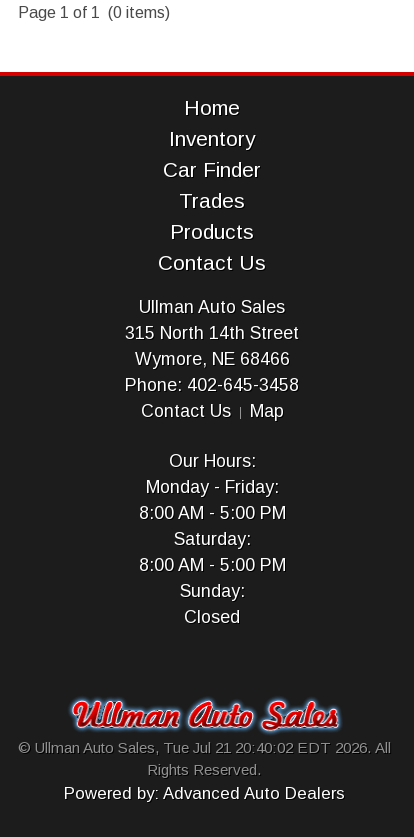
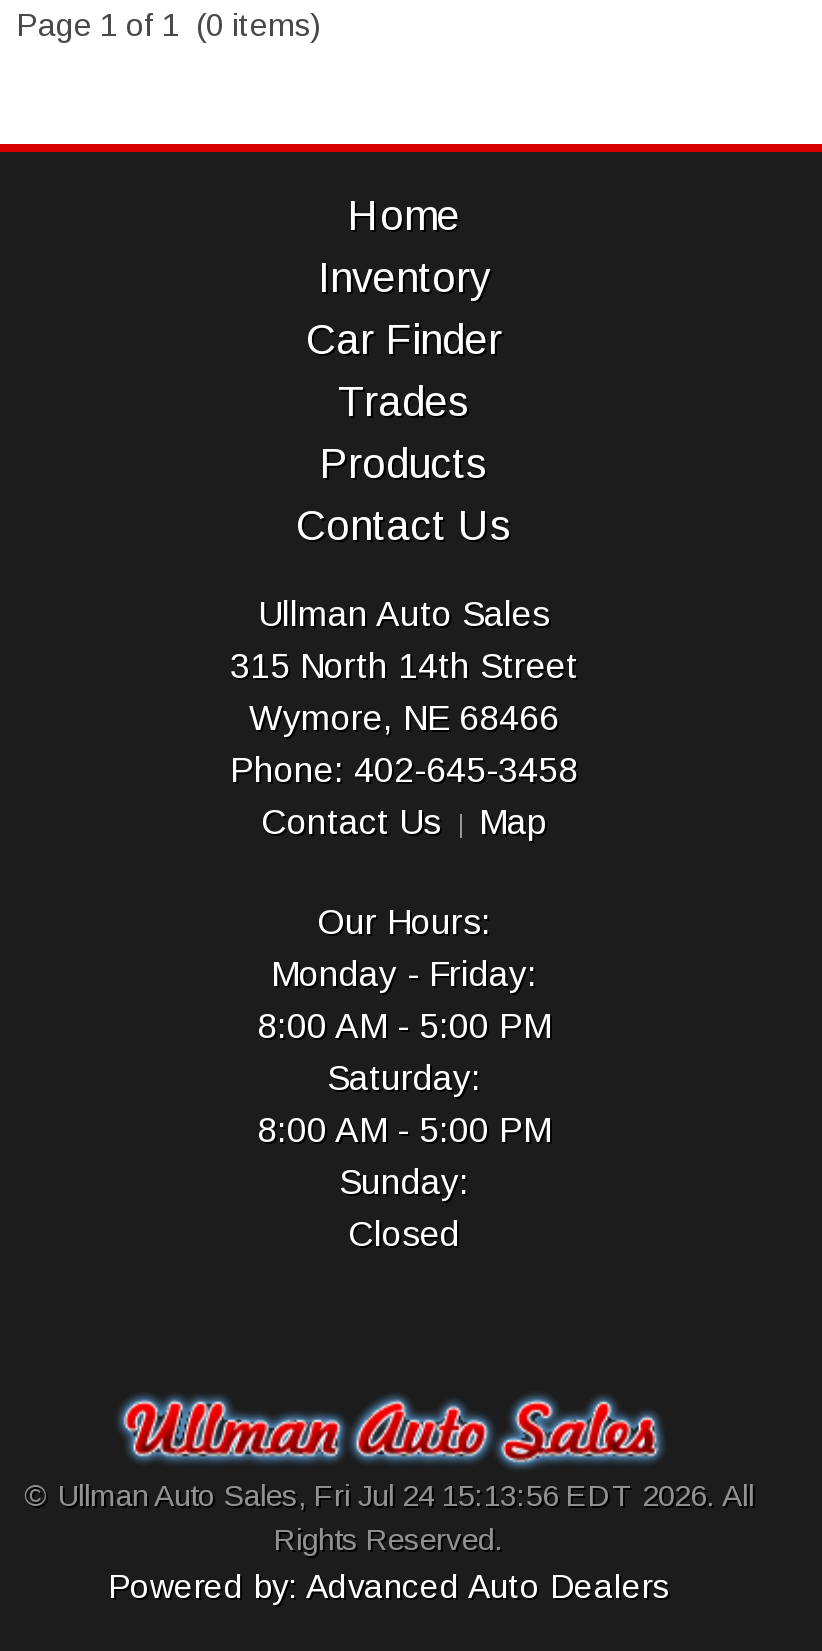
[18,738,391,755] © Ullman Auto Sales, Tue Jul 21 20:40:02 EDT 2026. All -> [24,1477,754,1511] © Ullman Auto Sales, Fri Jul 24 15:13:56 EDT 2026. All

